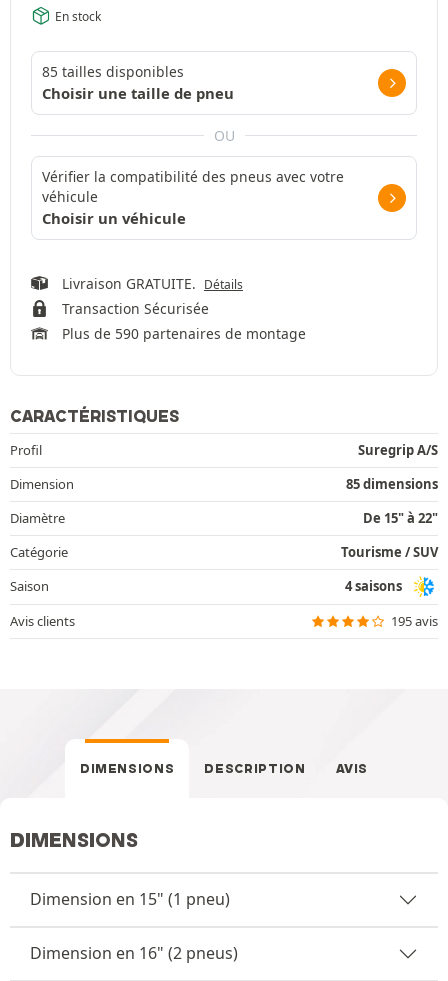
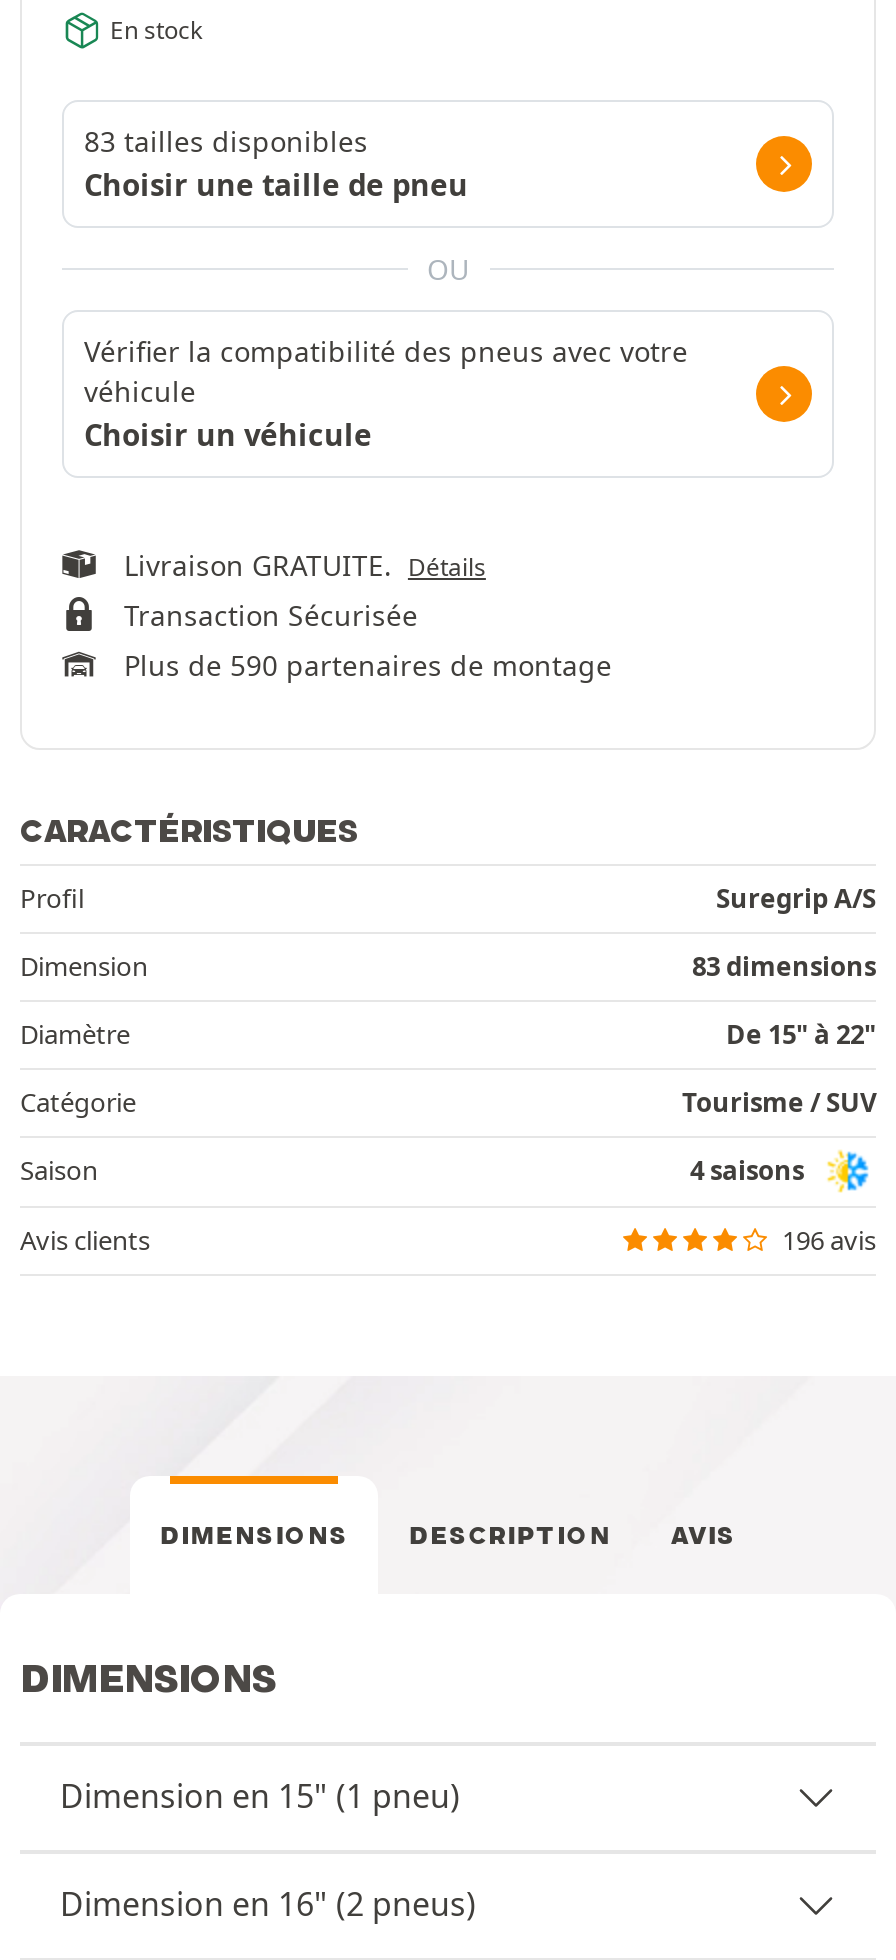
[42,61,184,80] 85 tailles disponibles -> [84,121,368,159] 83 tailles disponibles
[346,474,438,492] 85 dimensions -> [692,947,876,983] 83 dimensions
[391,611,438,629] 195 avis -> [782,1221,876,1257] 196 avis

